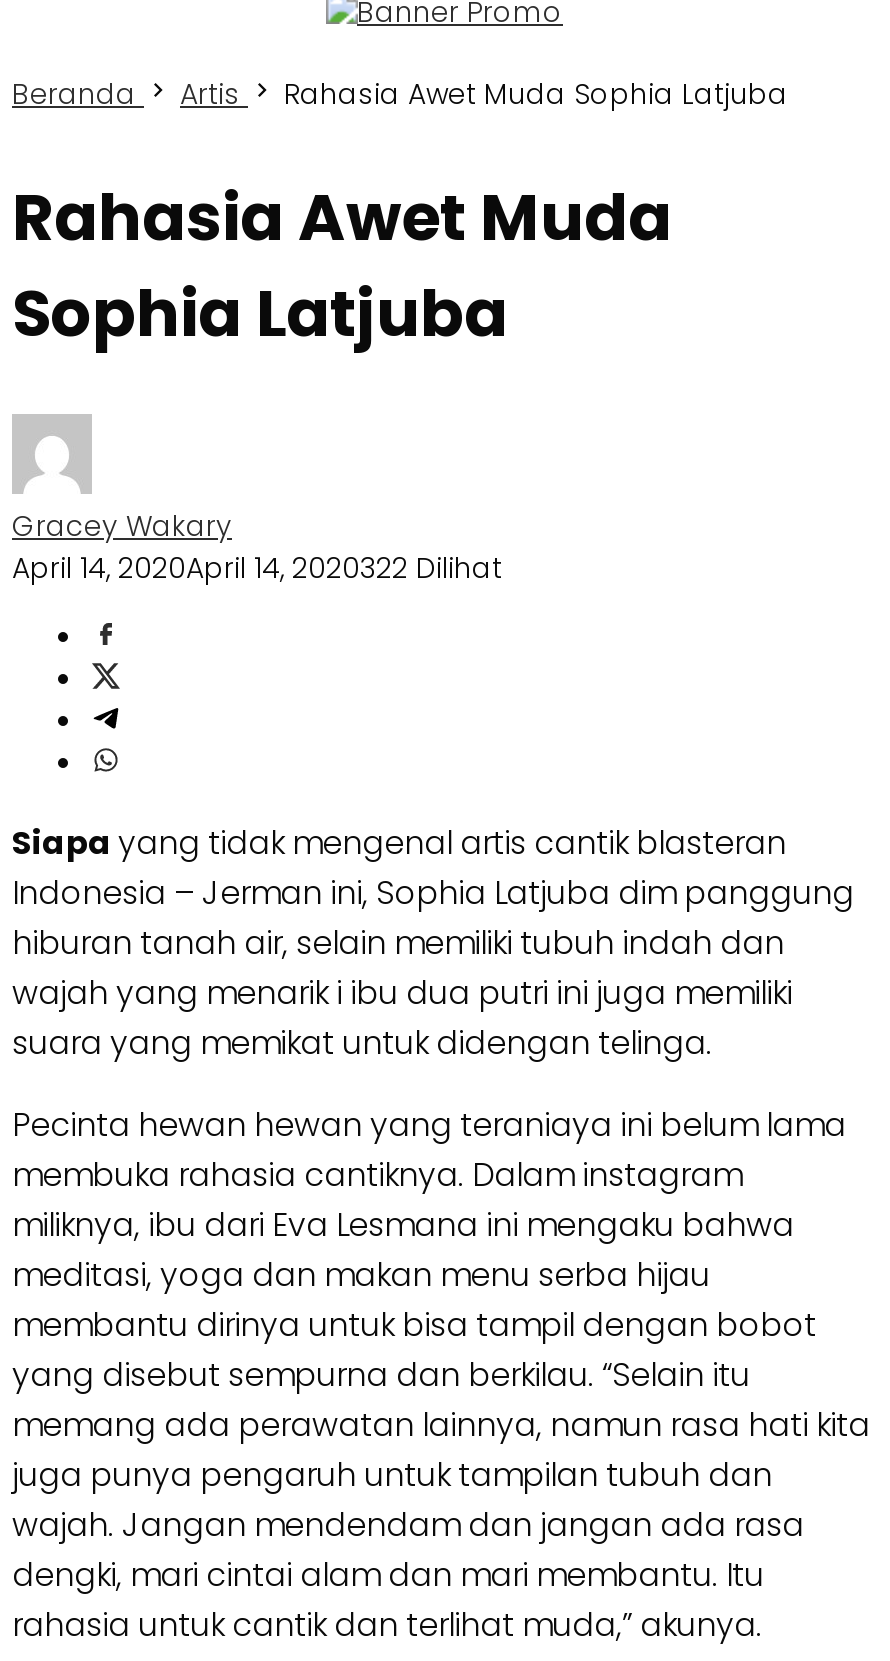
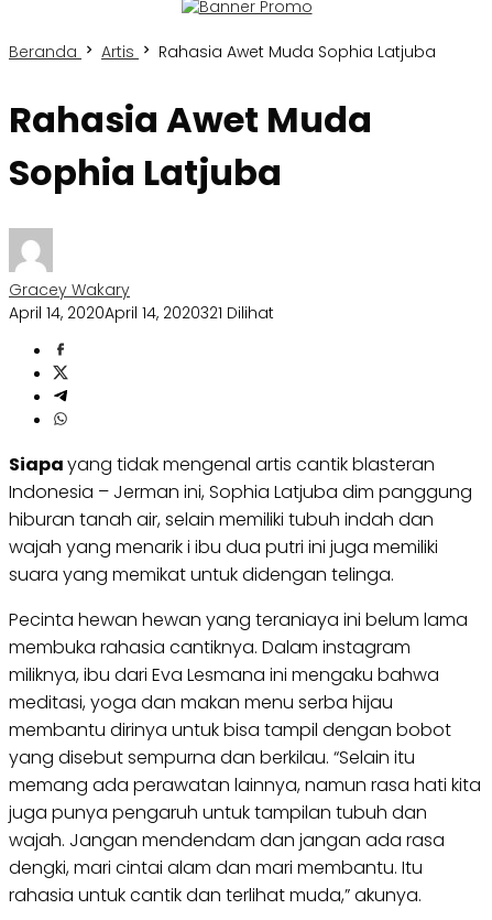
[12,548,502,588] April 14, 2020April 14, 2020322 Dilihat -> [9,302,274,324] April 14, 2020April 14, 2020321 Dilihat

